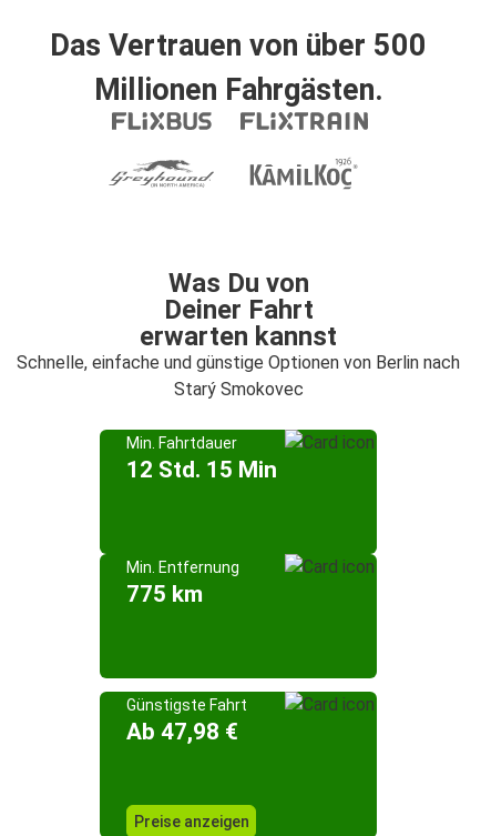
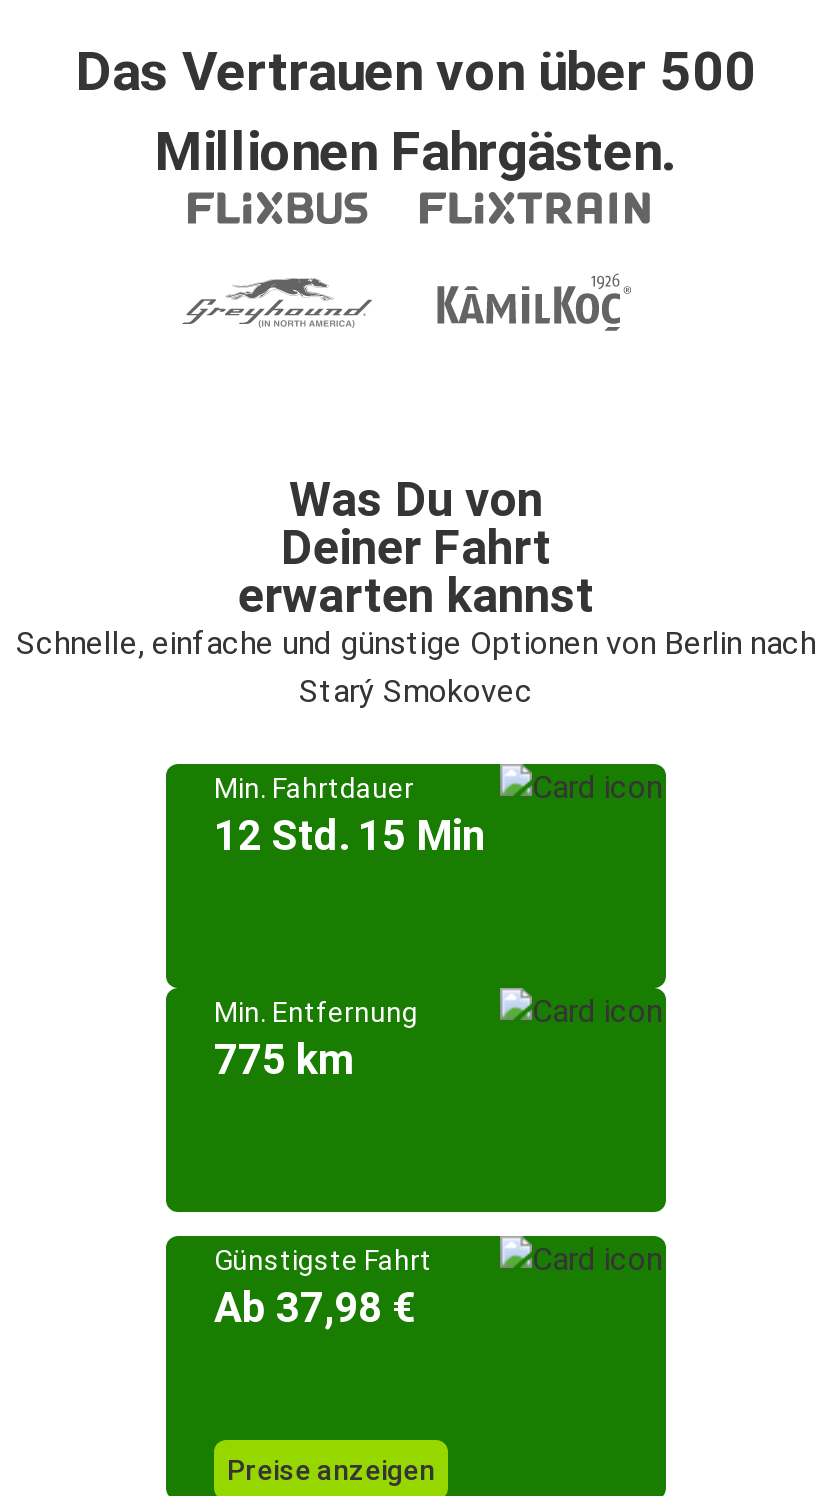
[126,718,238,745] Ab 47,98 € -> [214,1284,416,1332] Ab 37,98 €

